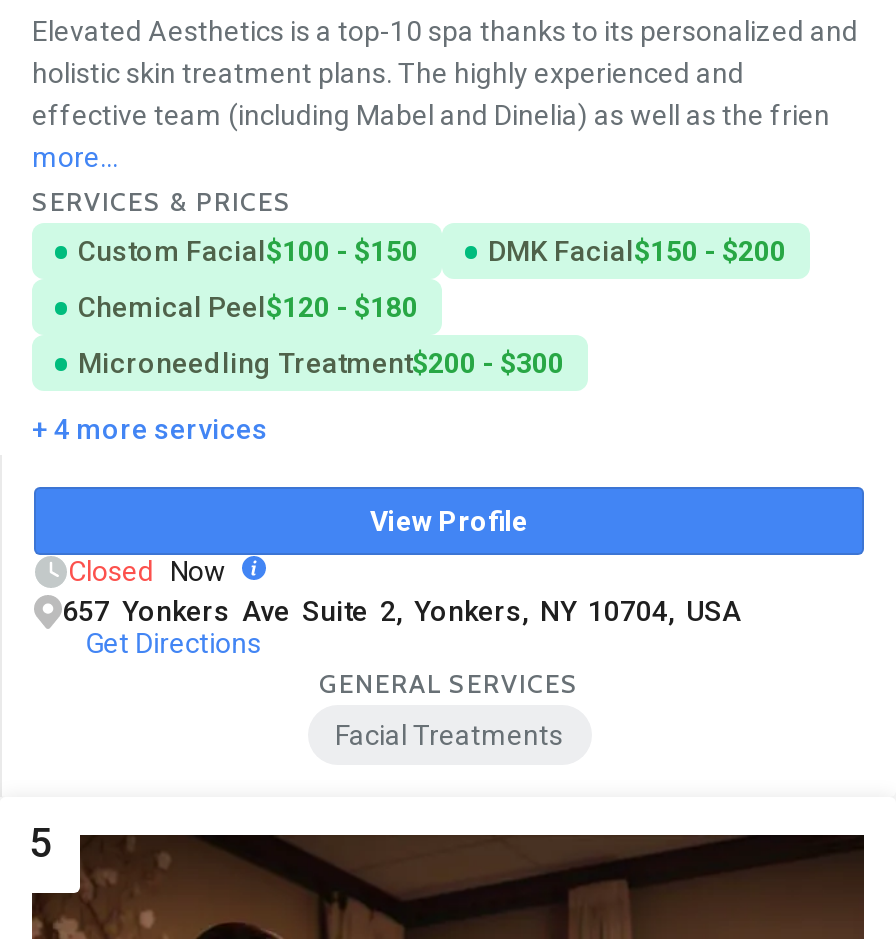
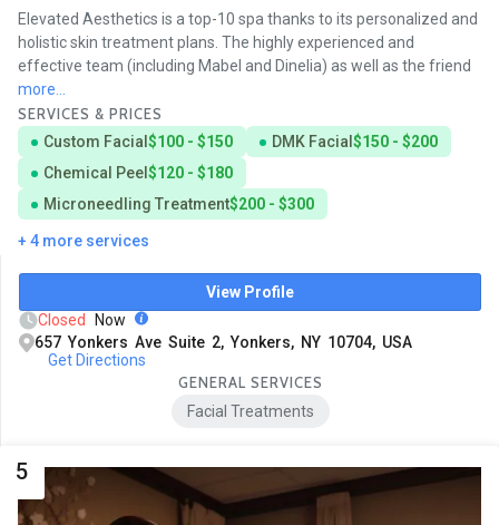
[32,99,830,131] effective team (including Mabel and Dinelia) as well as the frien -> [18,57,471,75] effective team (including Mabel and Dinelia) as well as the friend

